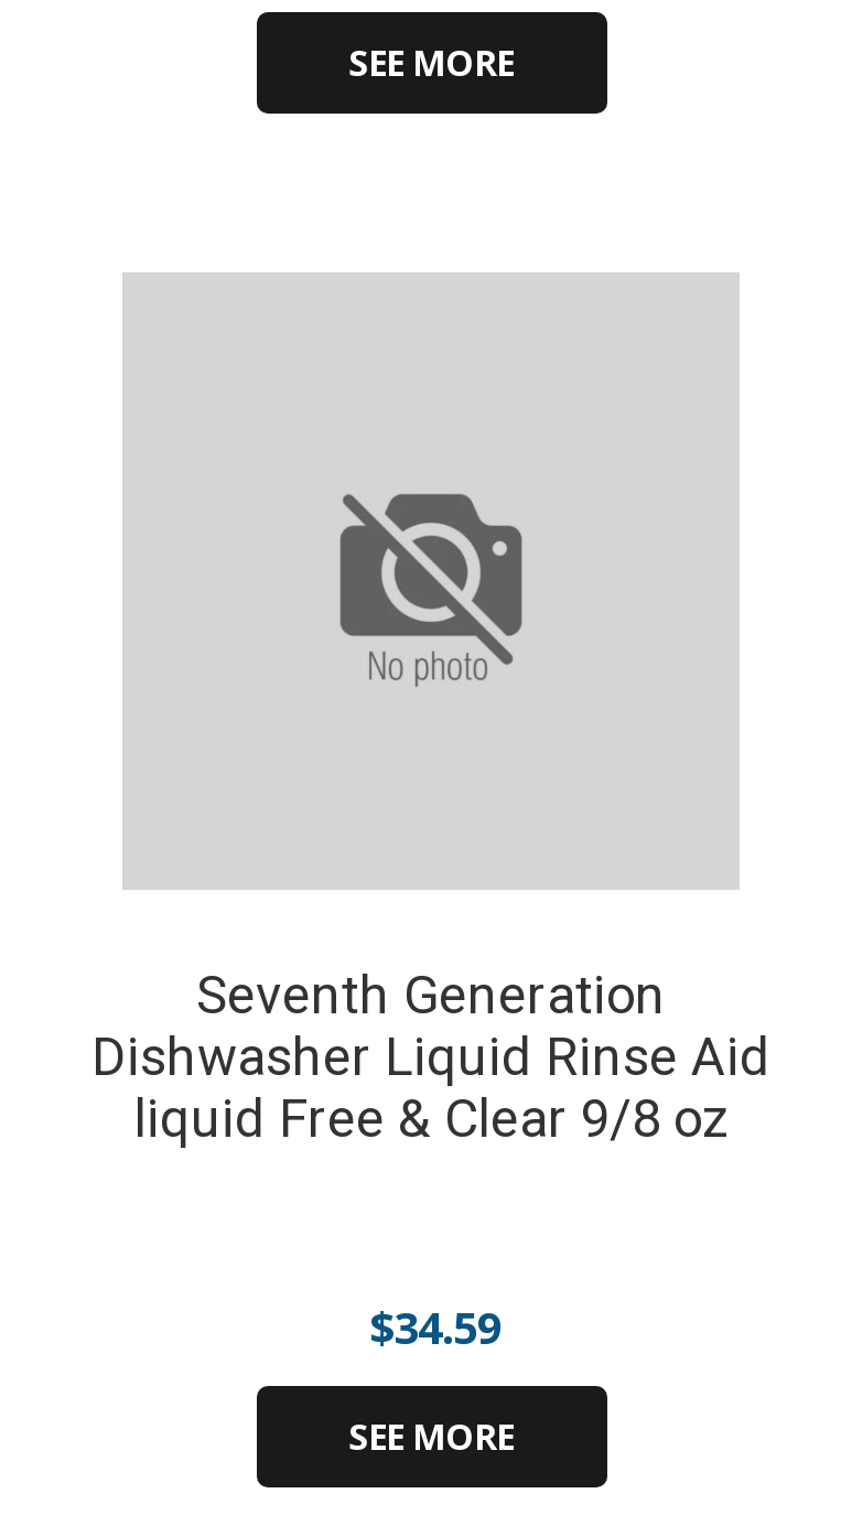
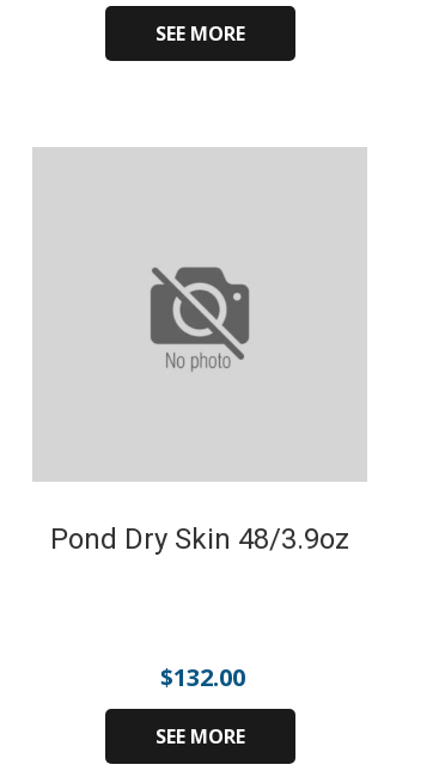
[91,964,770,1150] Seventh Generation | Dishwasher Liquid Rinse Aid | liquid Free & Clear 9/8 oz -> [50,522,349,556] Pond Dry Skin 48/3.9oz
[369,1298,502,1357] $34.59 -> [160,661,245,693] $132.00

